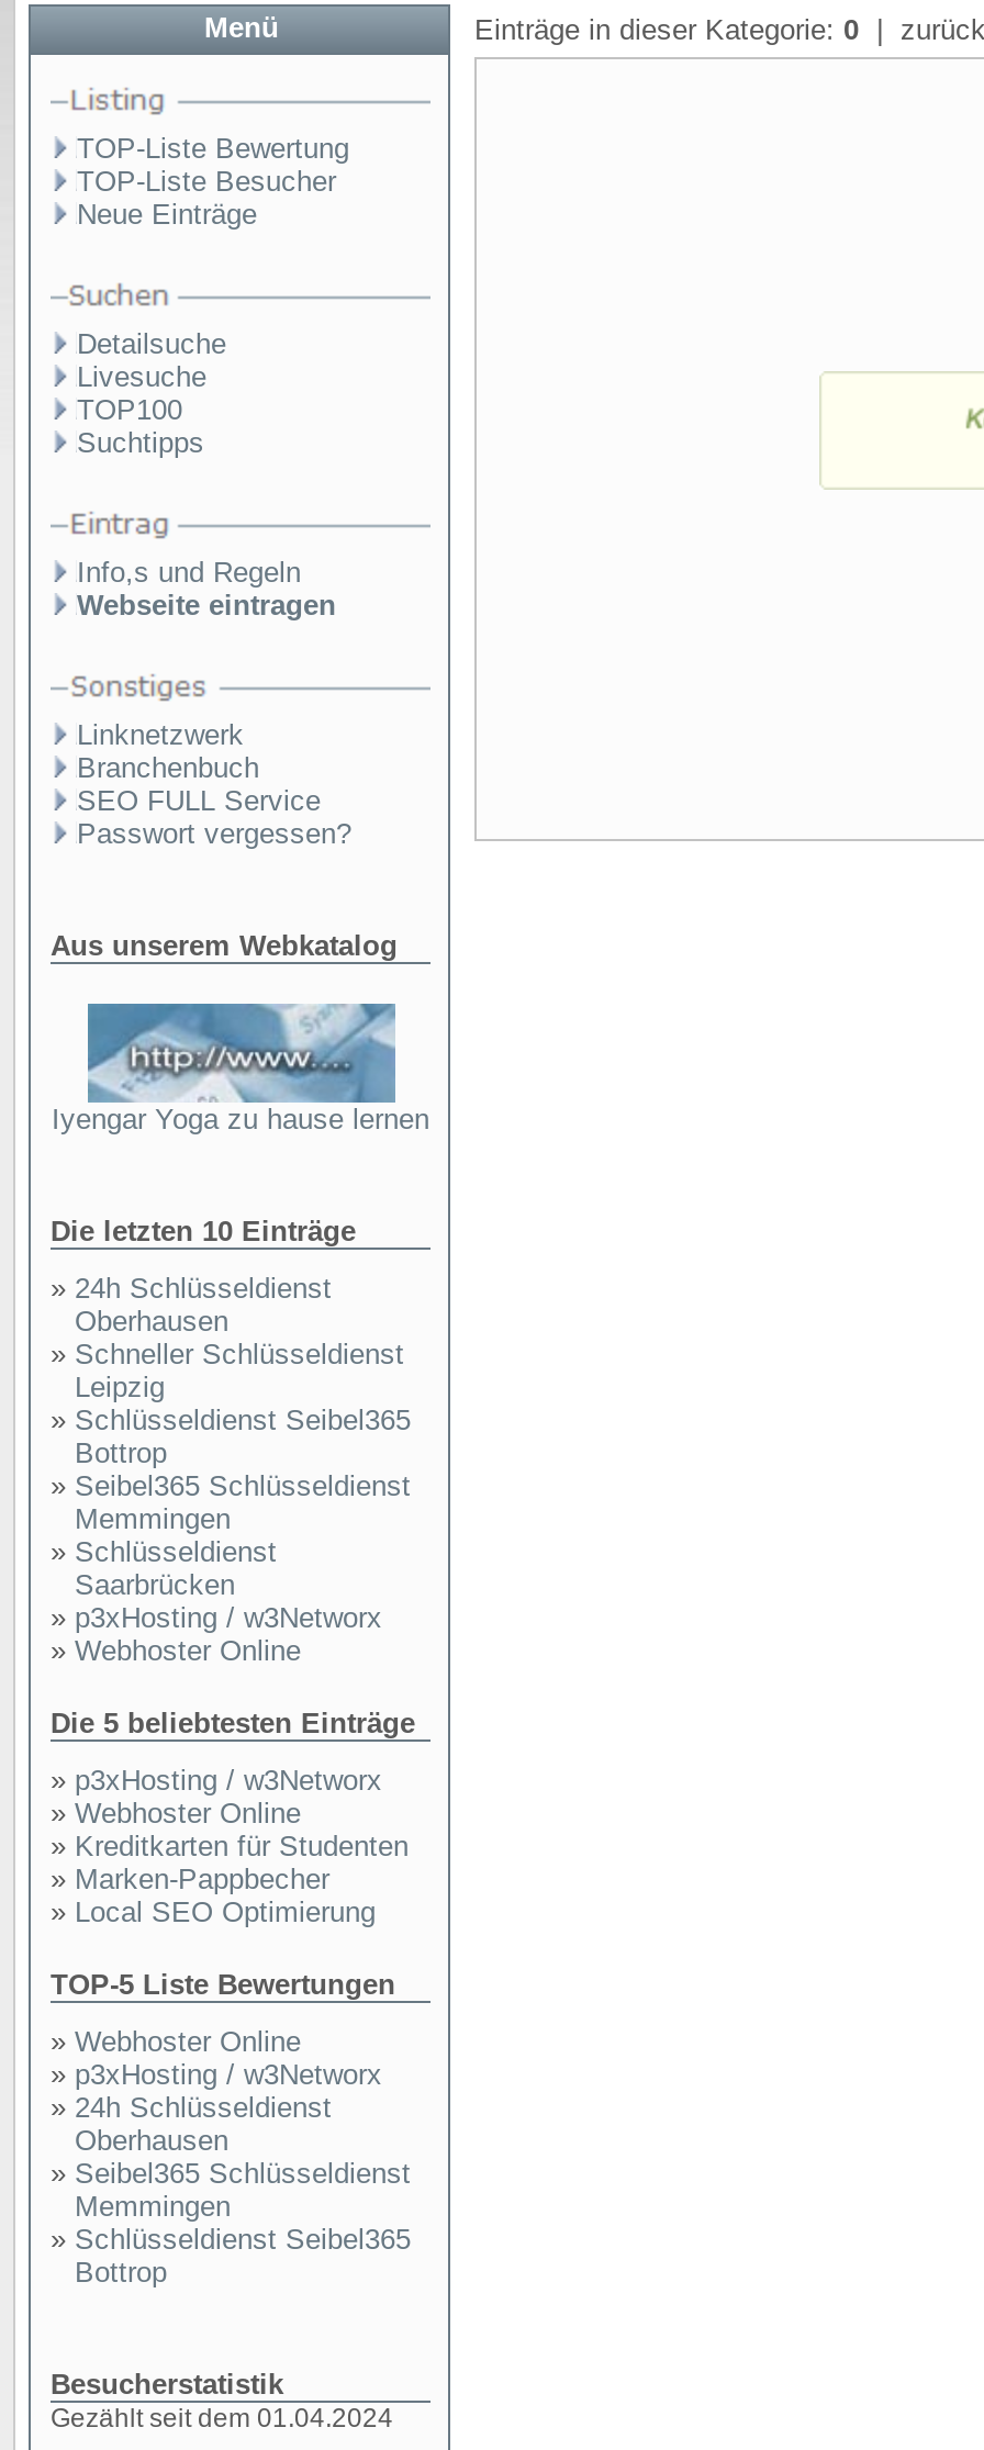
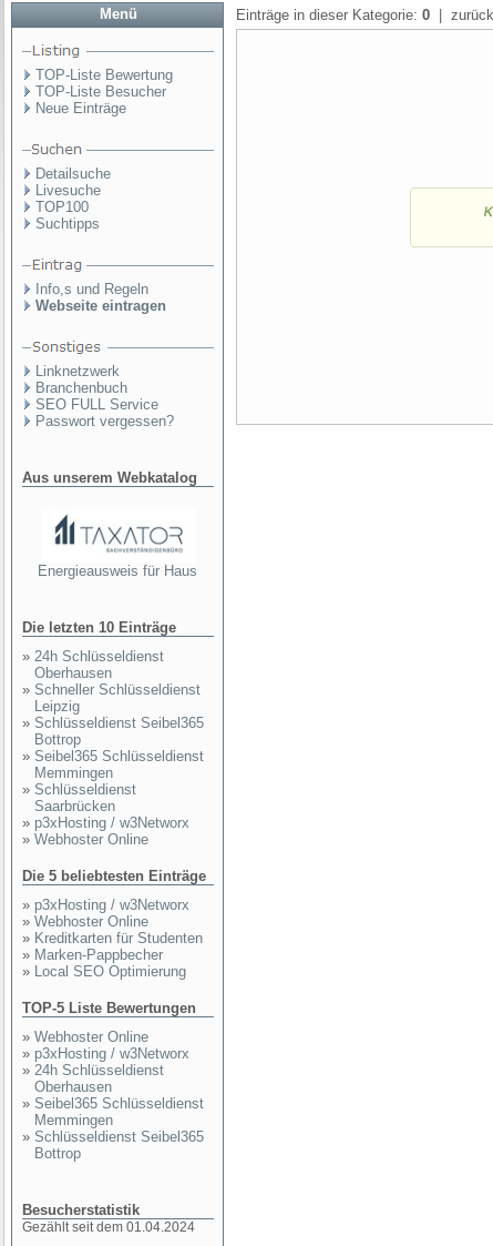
[52,1002,429,1135] [image] | Iyengar Yoga zu hause lernen -> [38,511,198,579] [image] | Energieausweis für Haus

